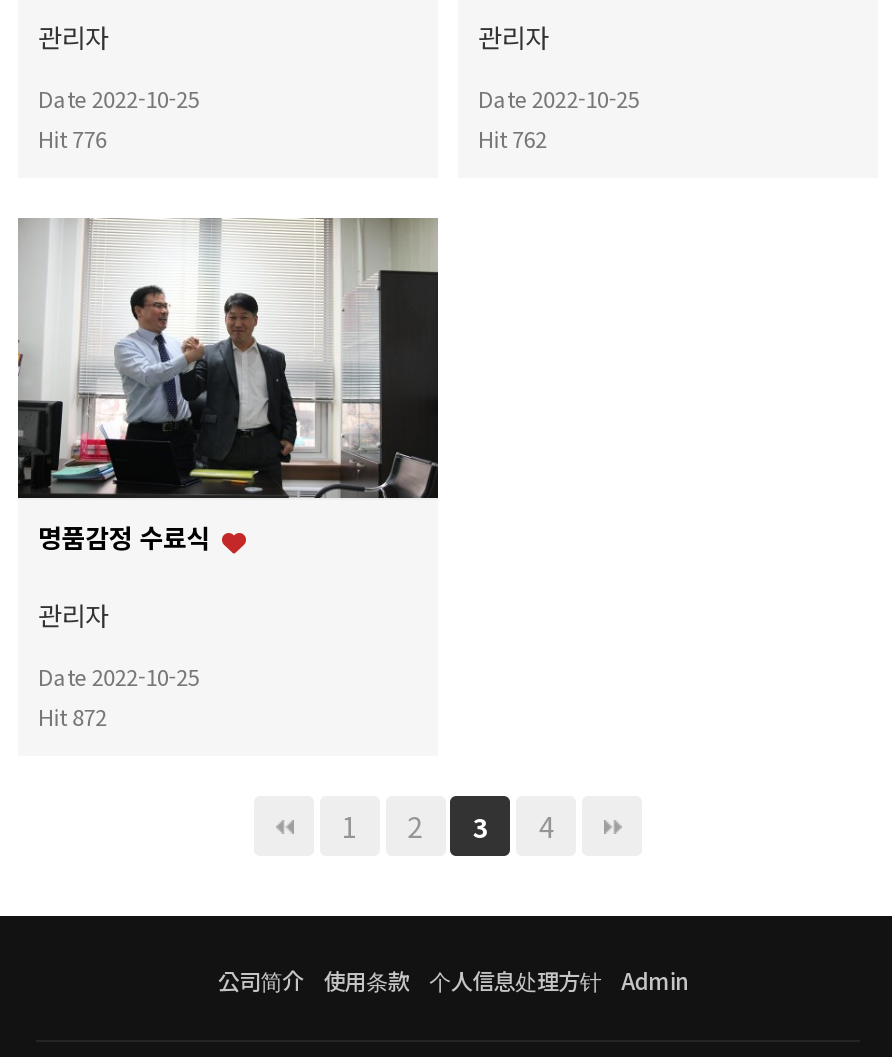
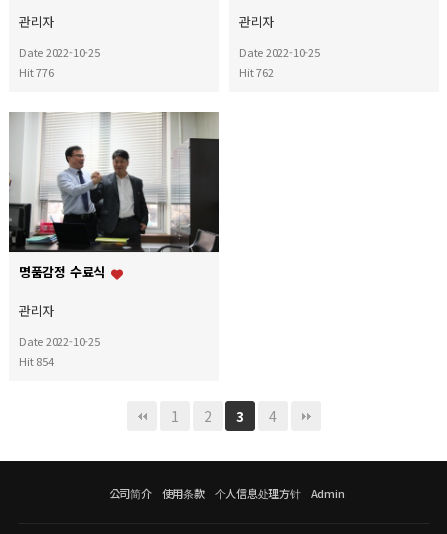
[38,700,107,732] Hit 872 -> [19,353,53,369] Hit 854

